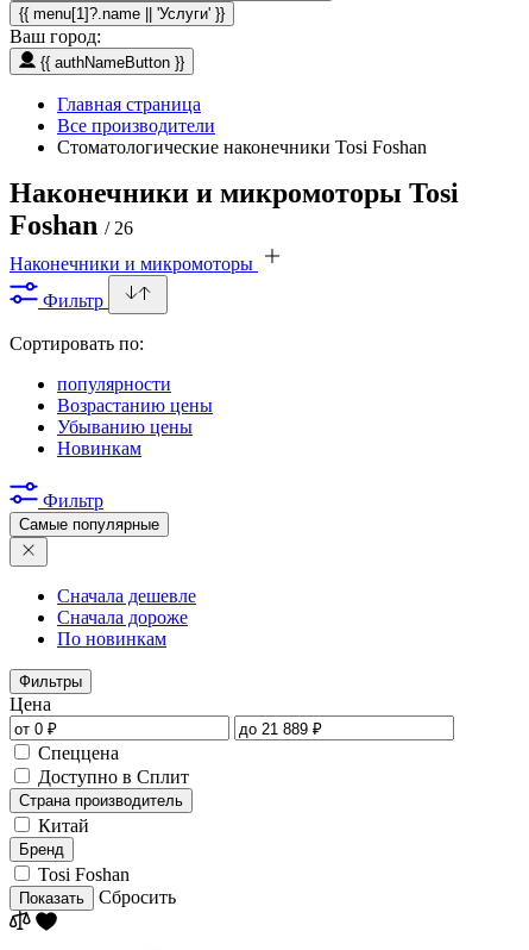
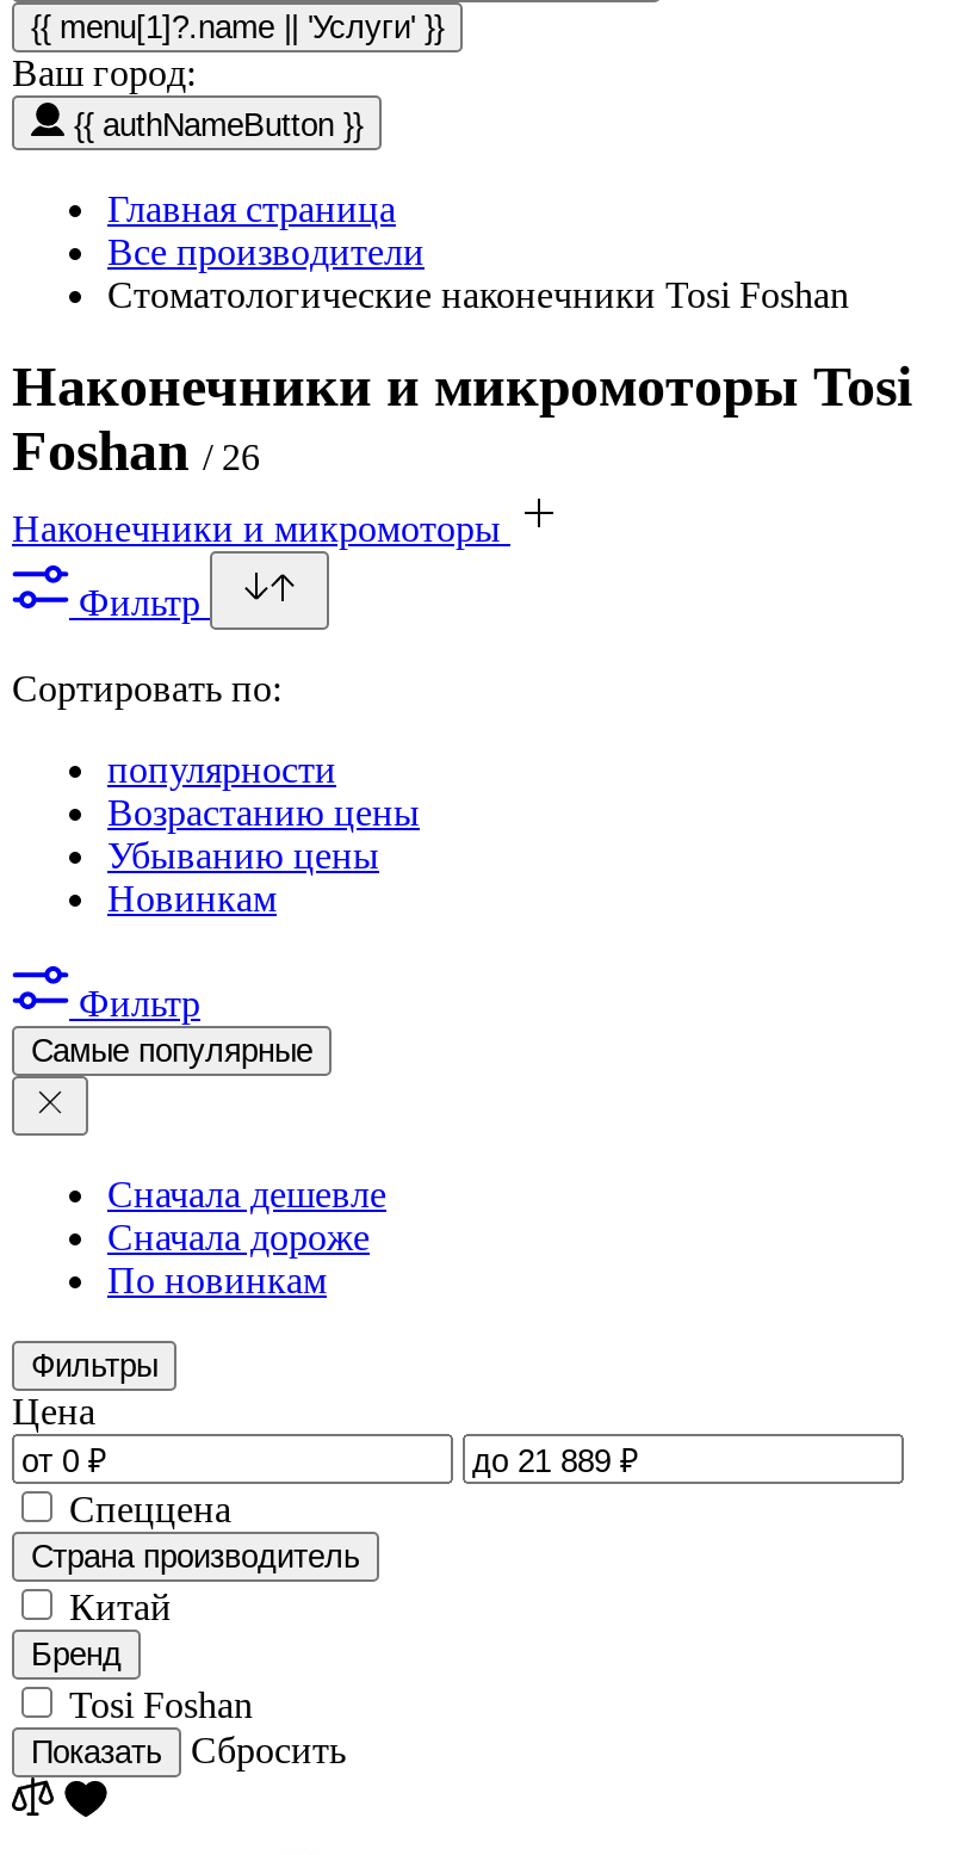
[38,767,189,787] Доступно в Сплит -> none

